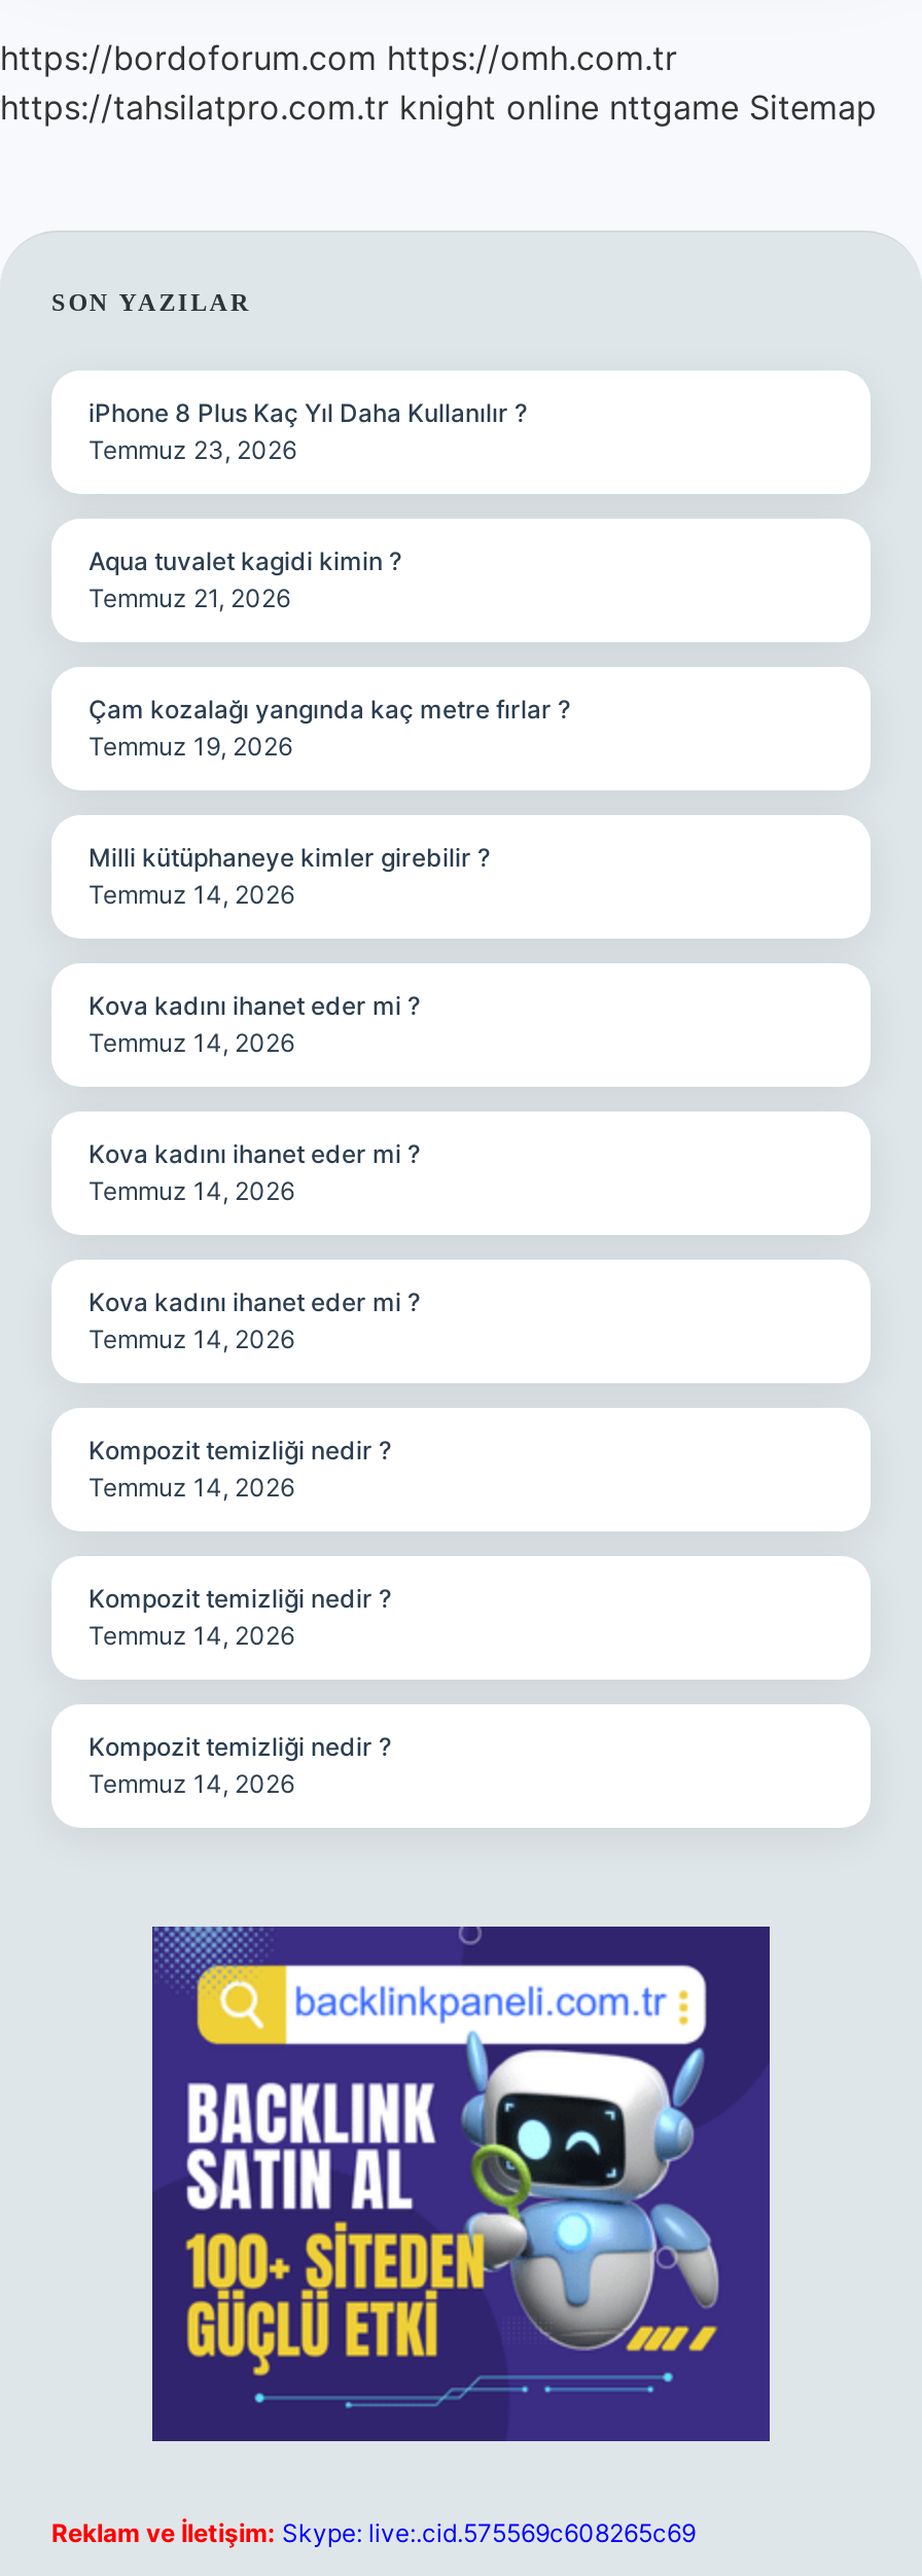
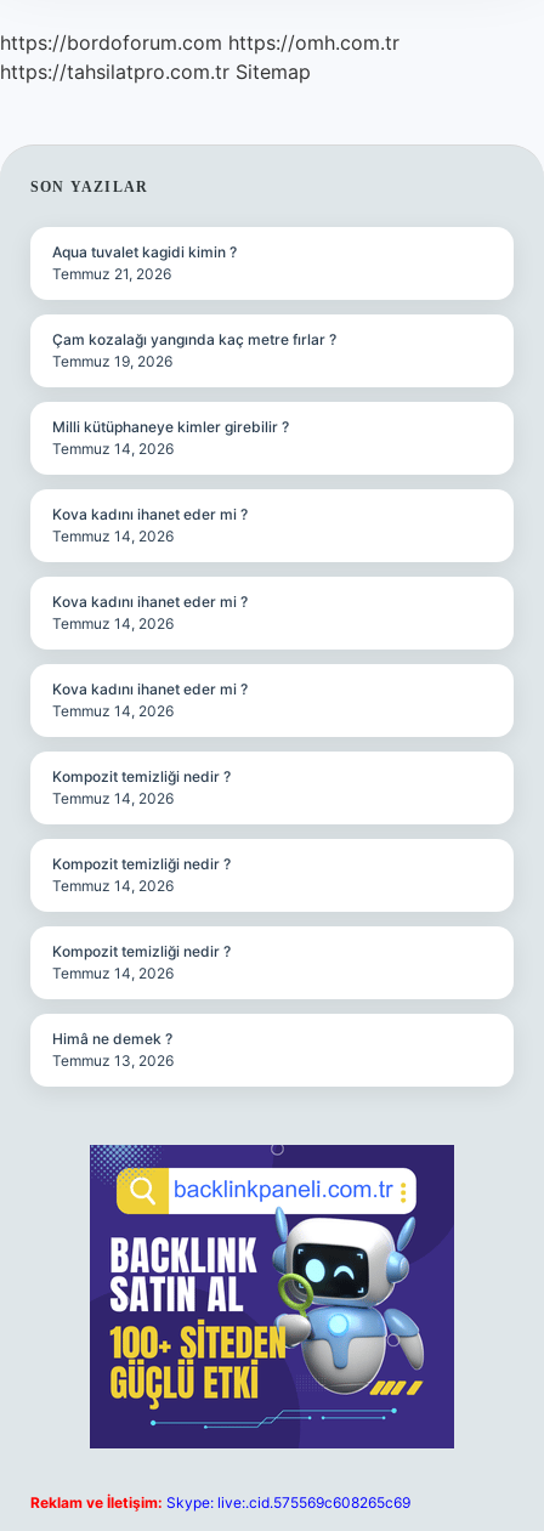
[0,86,877,128] https://tahsilatpro.com.tr knight online nttgame Sitemap -> [0,59,311,84] https://tahsilatpro.com.tr Sitemap
[88,397,527,465] iPhone 8 Plus Kaç Yıl Daha Kullanılır ? | Temmuz 23, 2026 -> none
moved [88,545,570,1799] -> [52,243,336,982]: Aqua tuvalet kagidi kimin ? | Temmuz 21, 2026 | Çam kozalağı yangında kaç metre fırlar ? | ... | Kompozit temizliği nedir ? | Temmuz 14, 2026
none -> [52,1030,174,1070] Himâ ne demek ? | Temmuz 13, 2026

